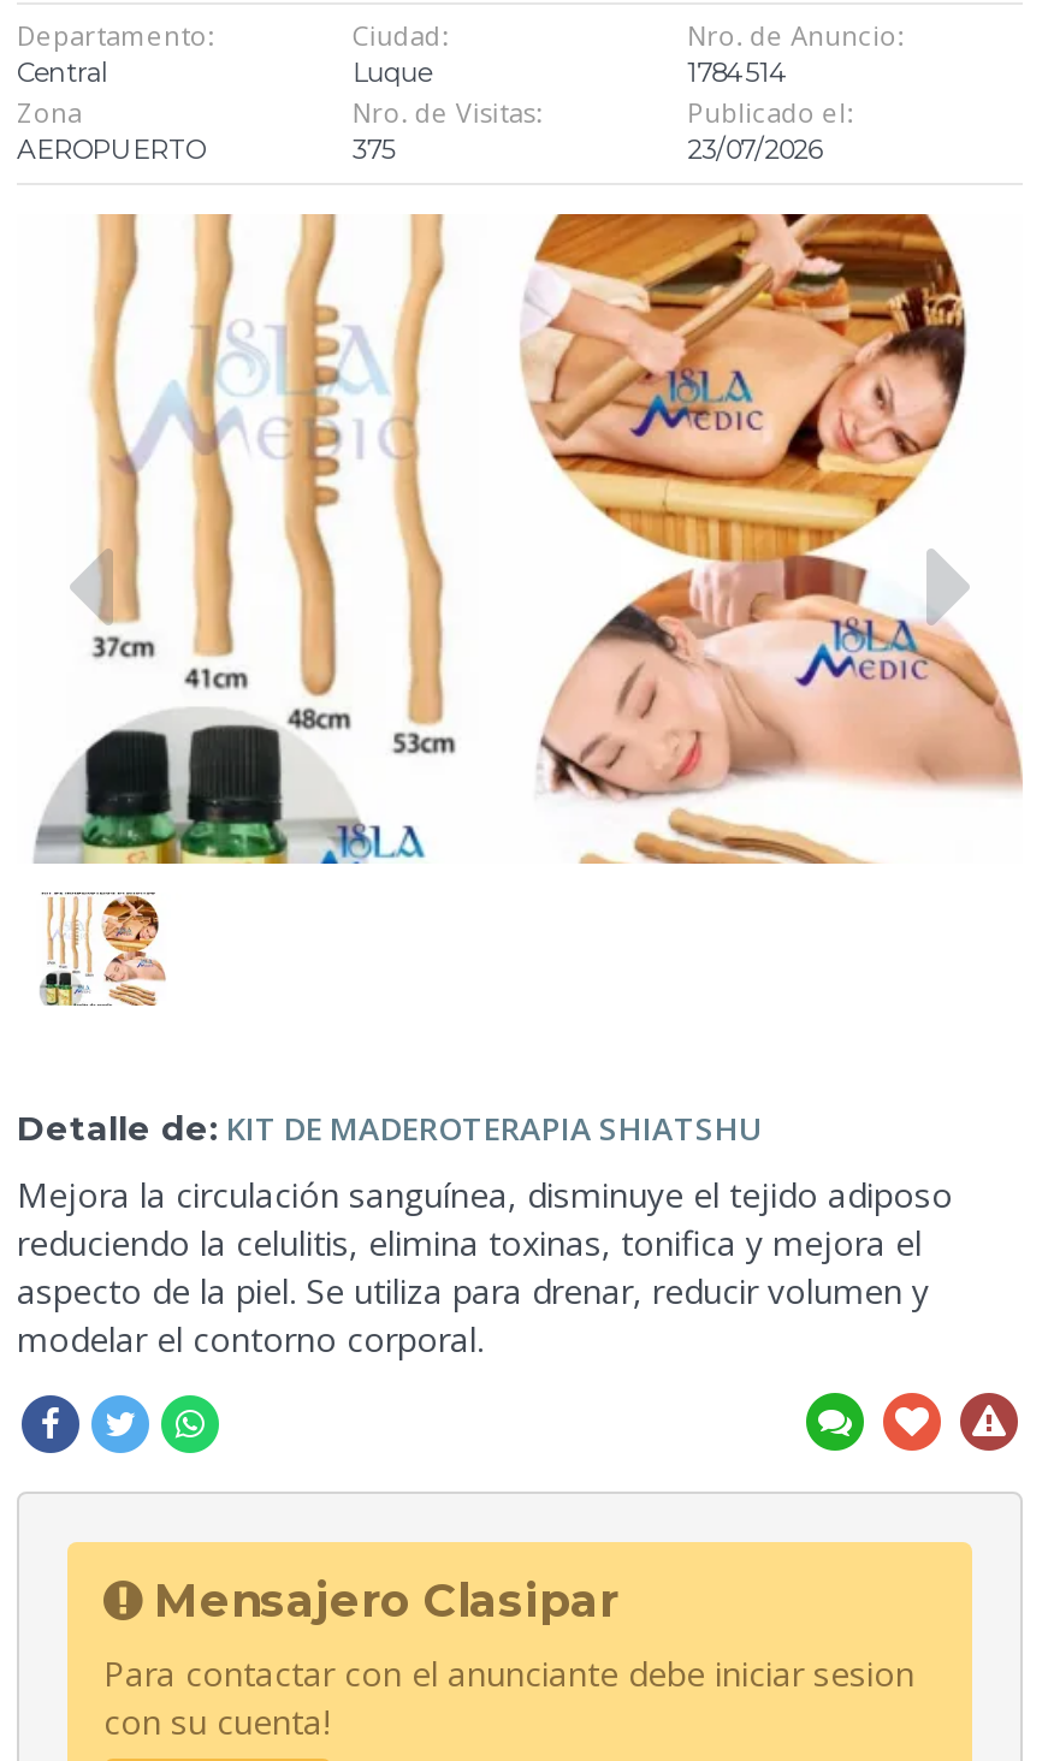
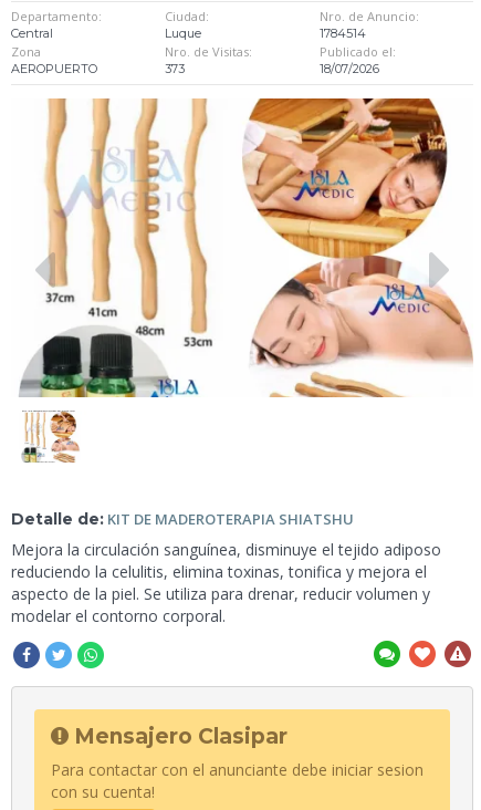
[352,132,395,166] 375 -> [165,61,185,76] 373
[688,132,822,166] 23/07/2026 -> [319,61,379,76] 18/07/2026

